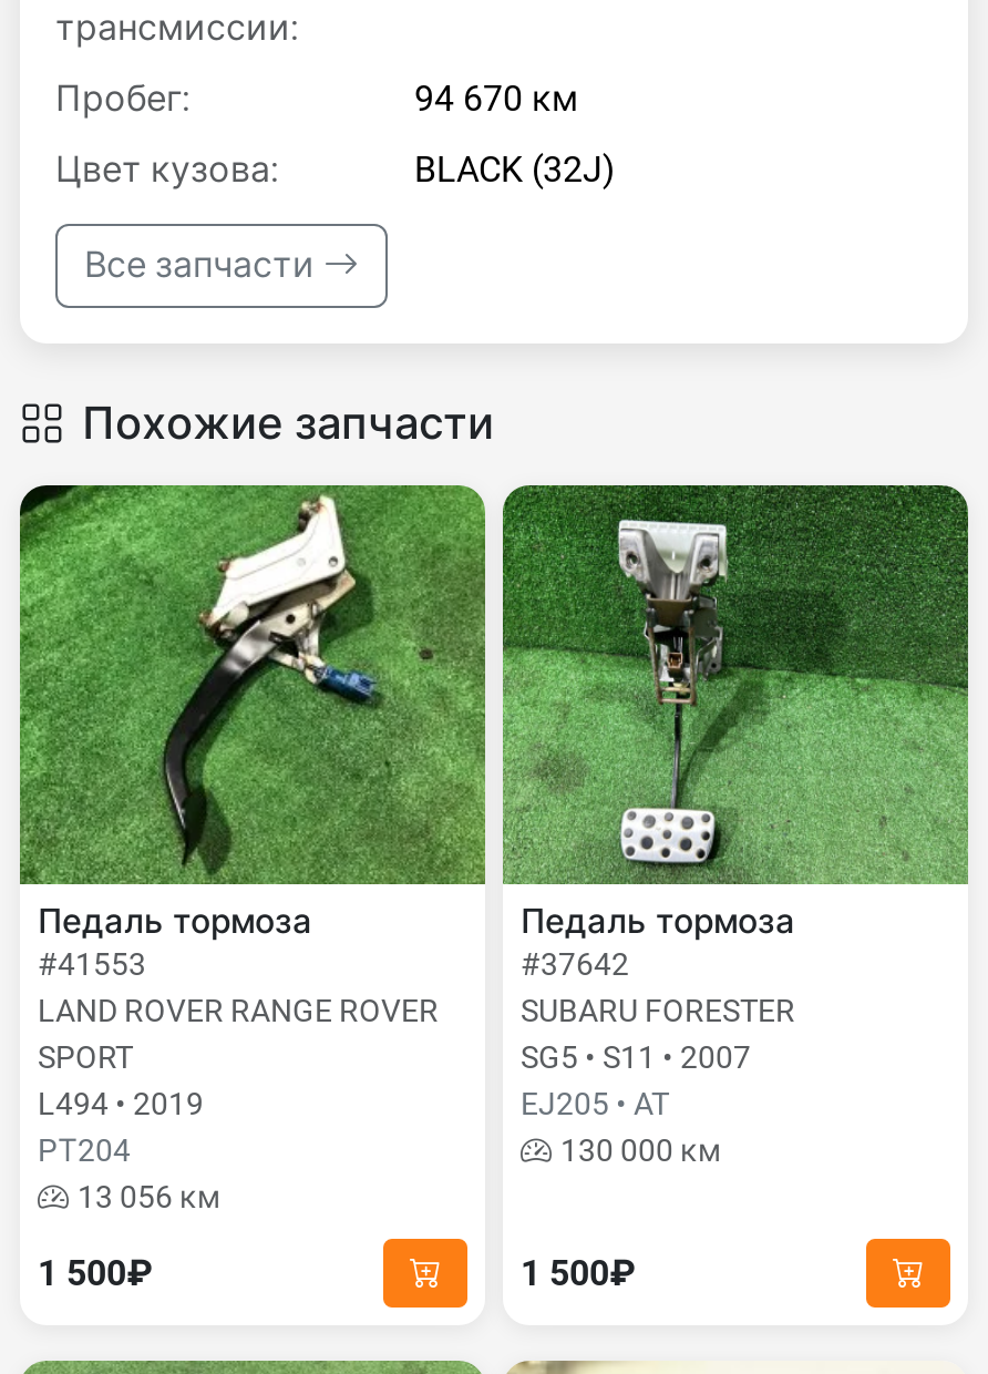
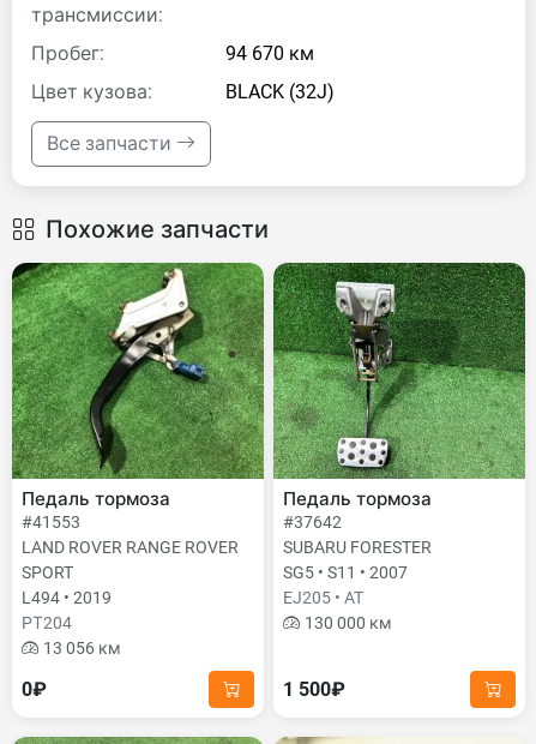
[38,1252,153,1294] 1 500₽ -> [22,678,47,701] 0₽

